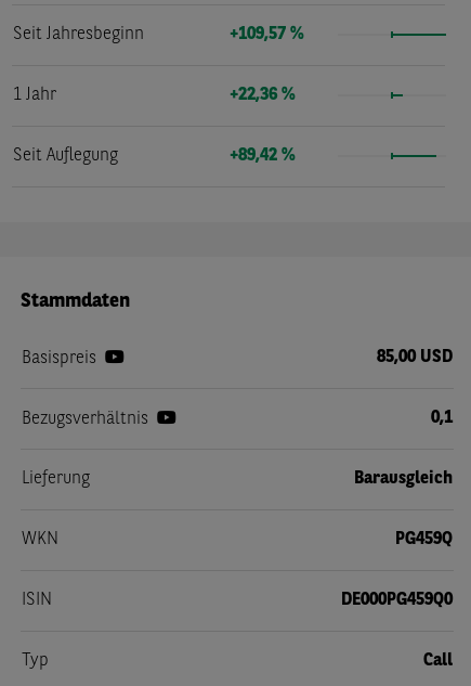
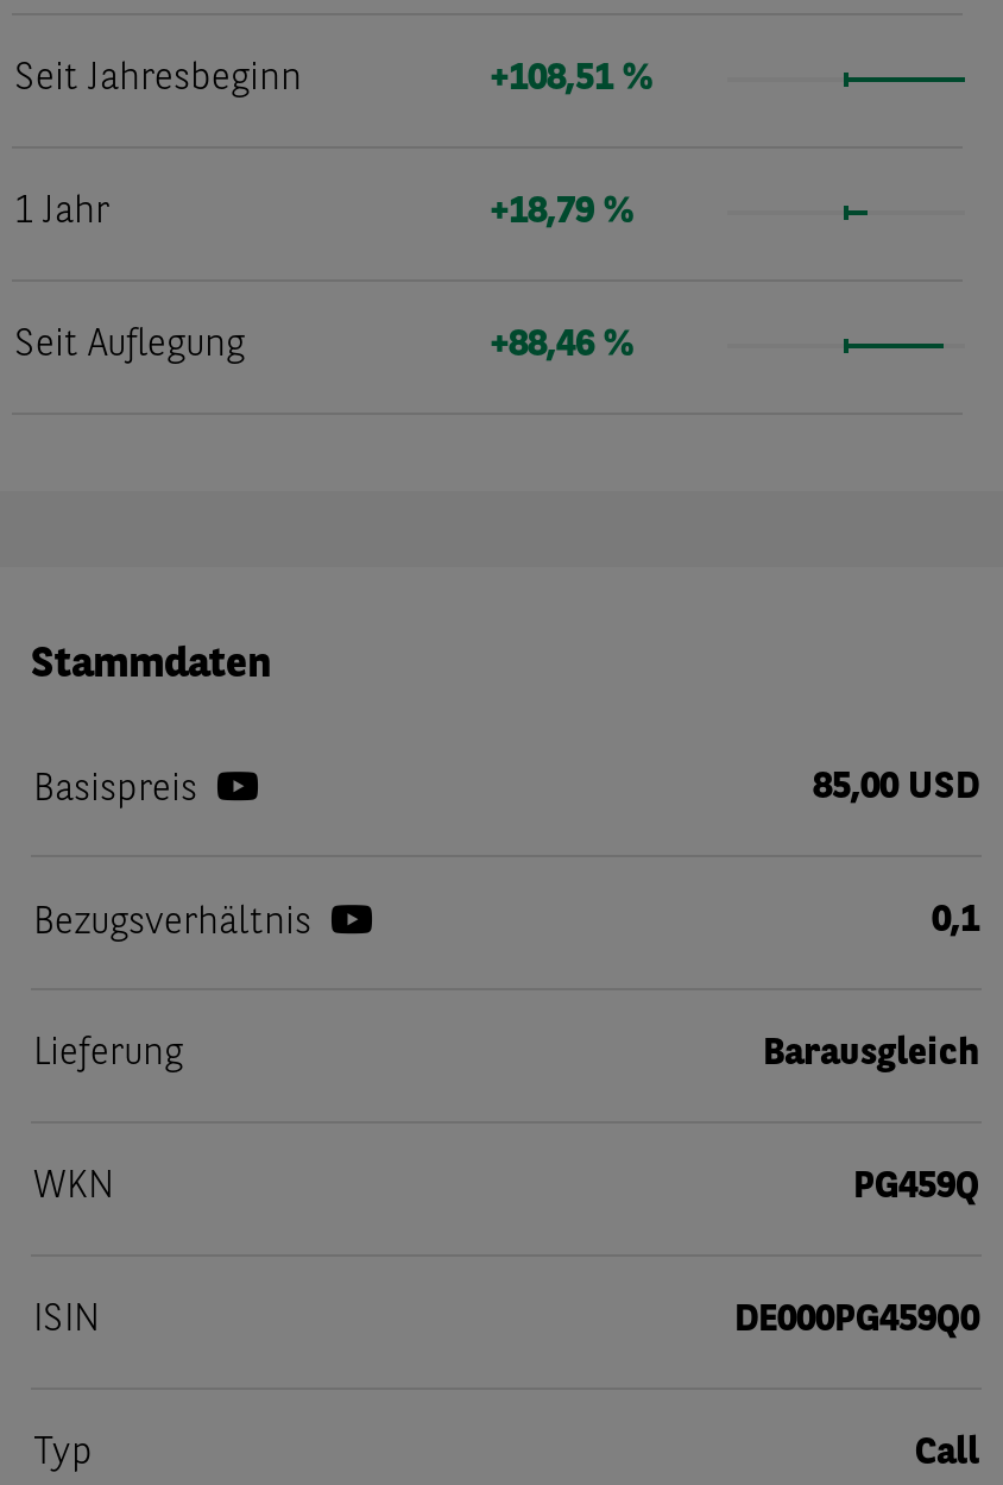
[230,26,304,43] +109,57 % -> [490,60,654,98] +108,51 %
[230,86,296,104] +22,36 % -> [490,193,635,231] +18,79 %
[230,147,296,164] +89,42 % -> [490,326,635,364] +88,46 %

